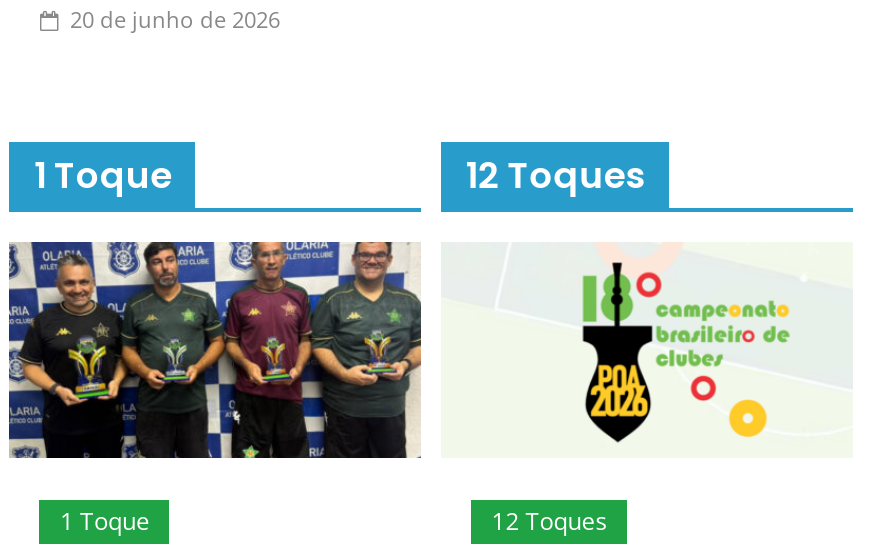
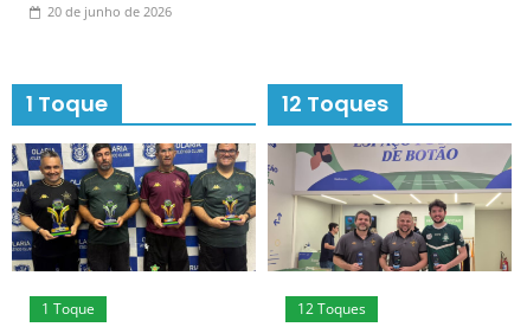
[443,242,853,458] [image] -> [266,142,513,272] [image]

